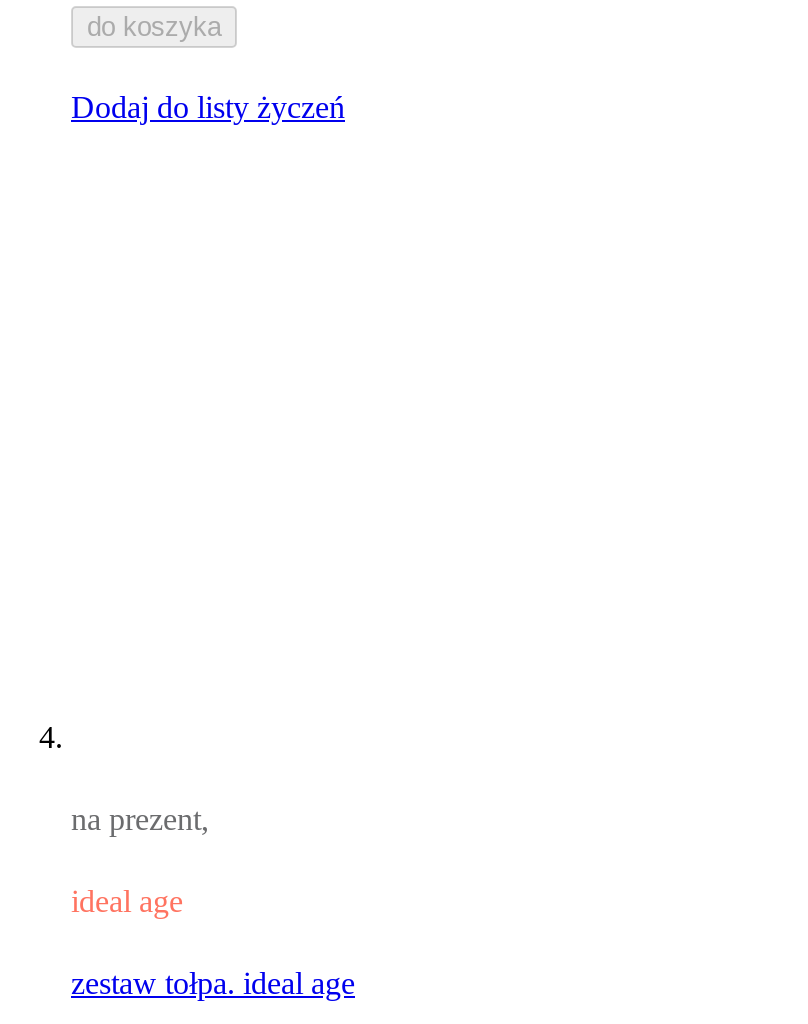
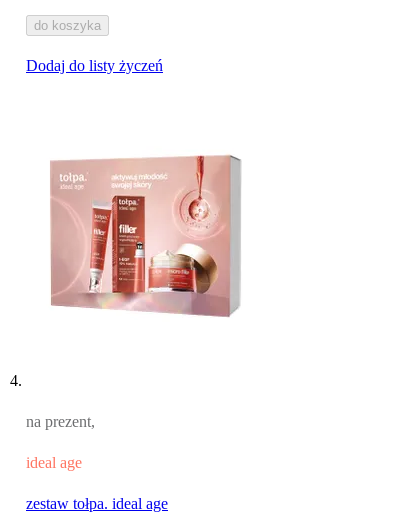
none -> [49,154,242,318] [image]

